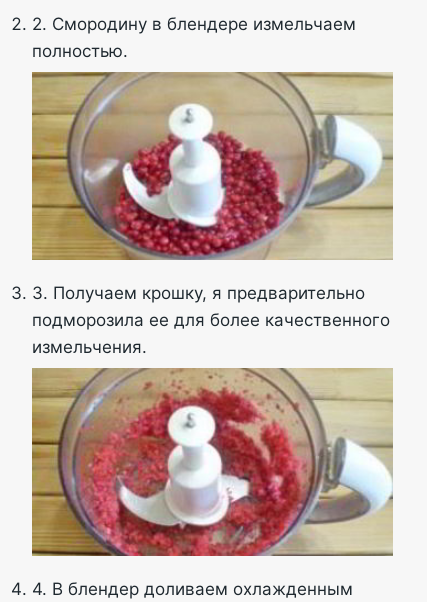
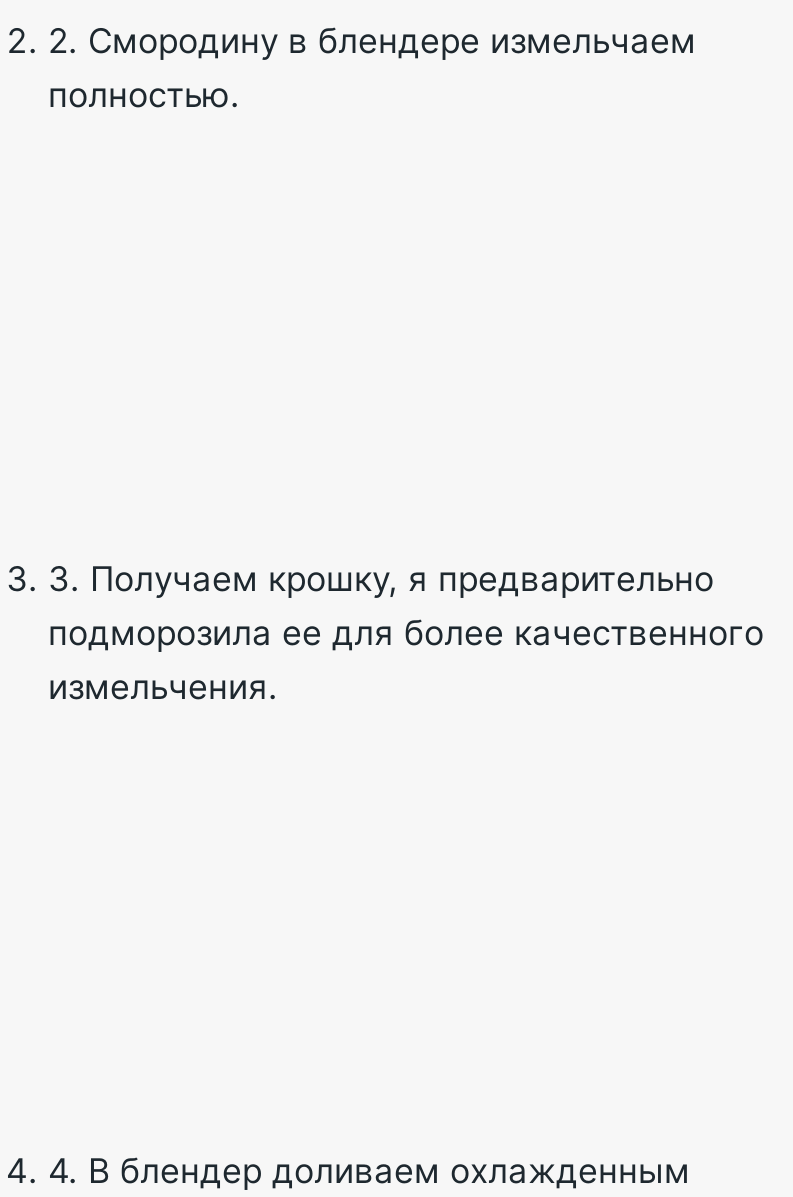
[31,71,394,261] [image] -> none
[31,367,394,557] [image] -> none

